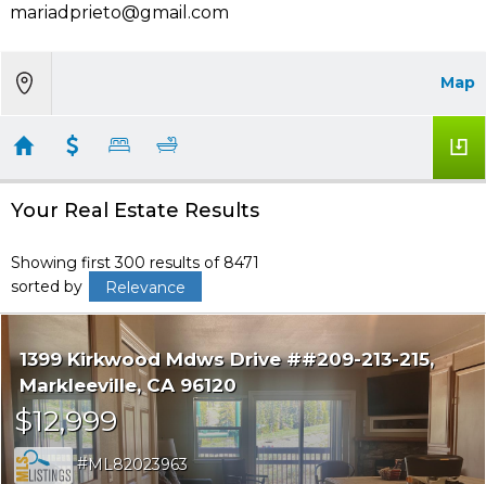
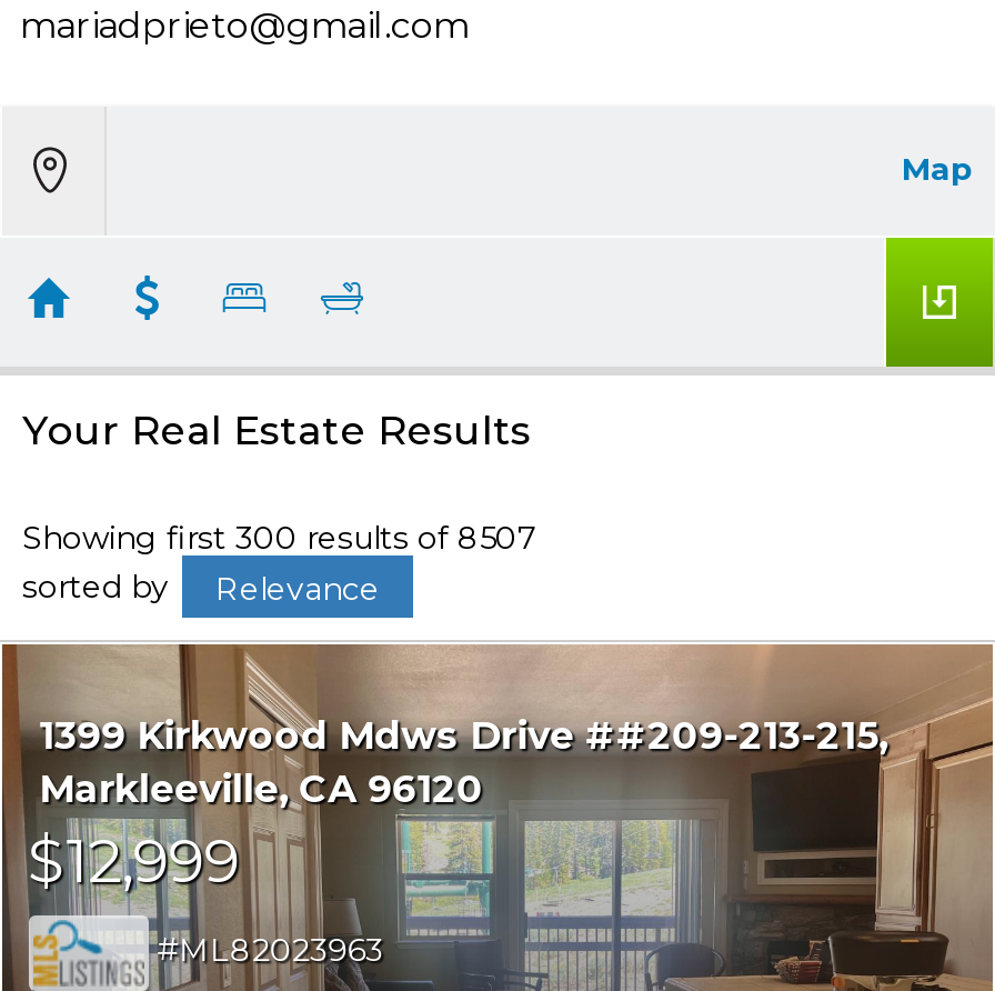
[11,253,259,273] Showing first 300 results of 8471 -> [22,519,537,559] Showing first 300 results of 8507

